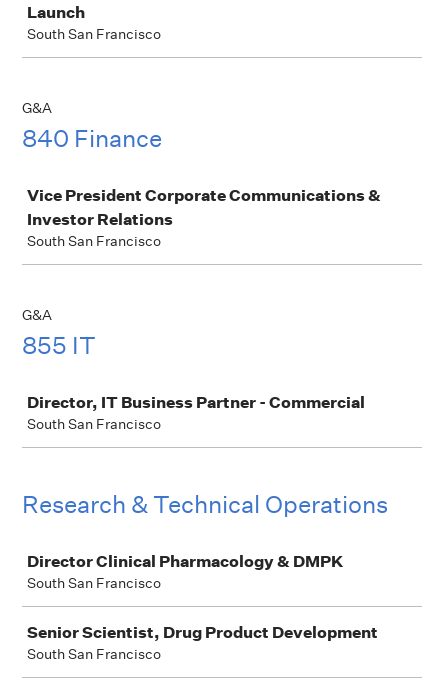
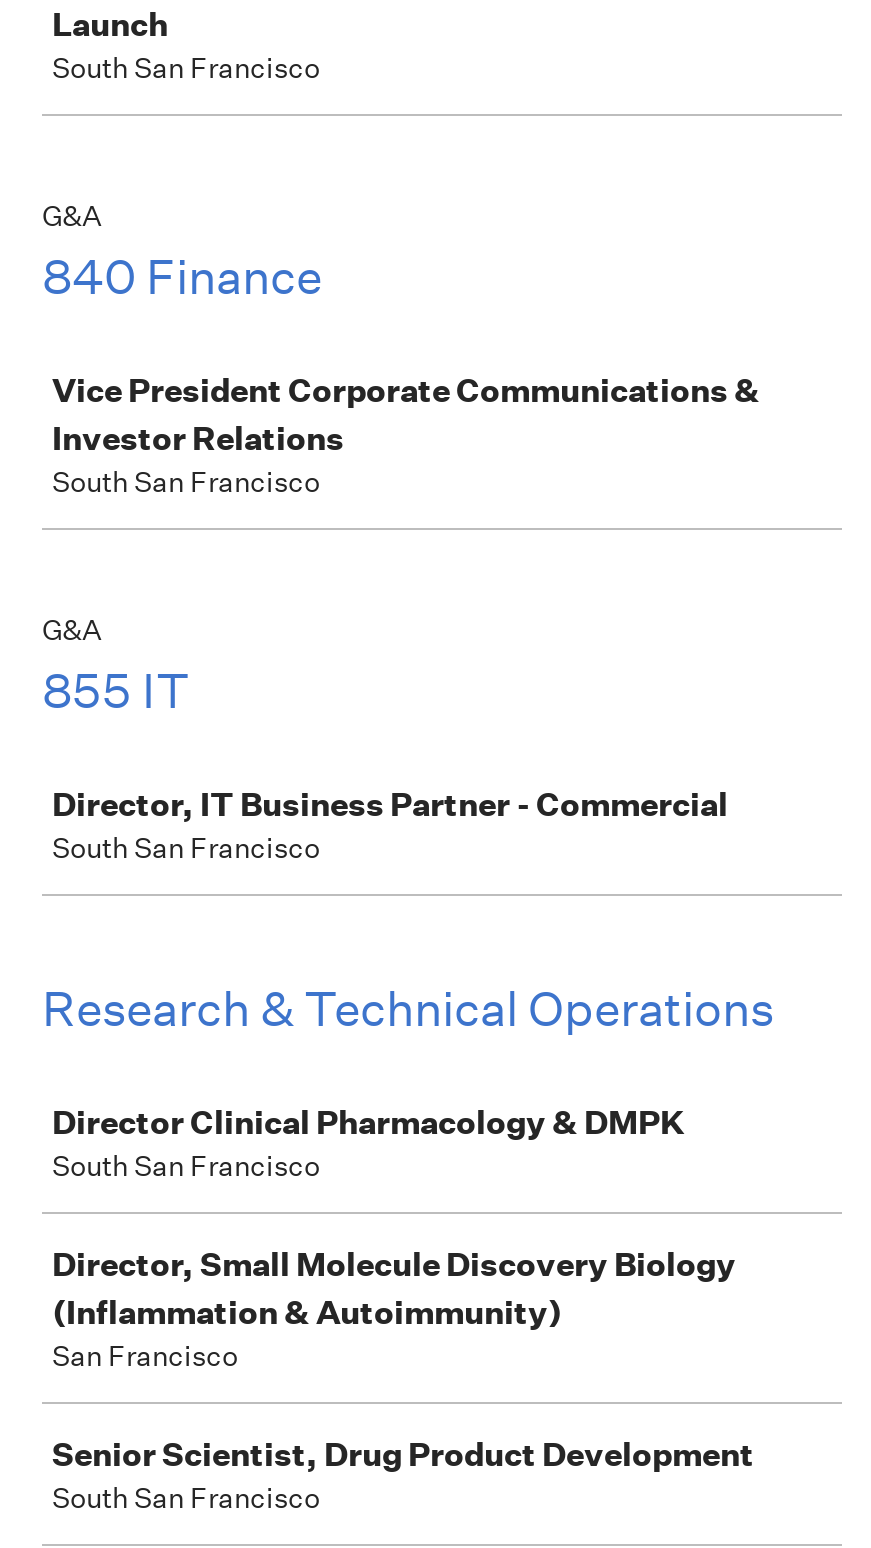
none -> [52,1244,736,1374] Director, Small Molecule Discovery Biology | (Inflammation & Autoimmunity) | San Francisco

